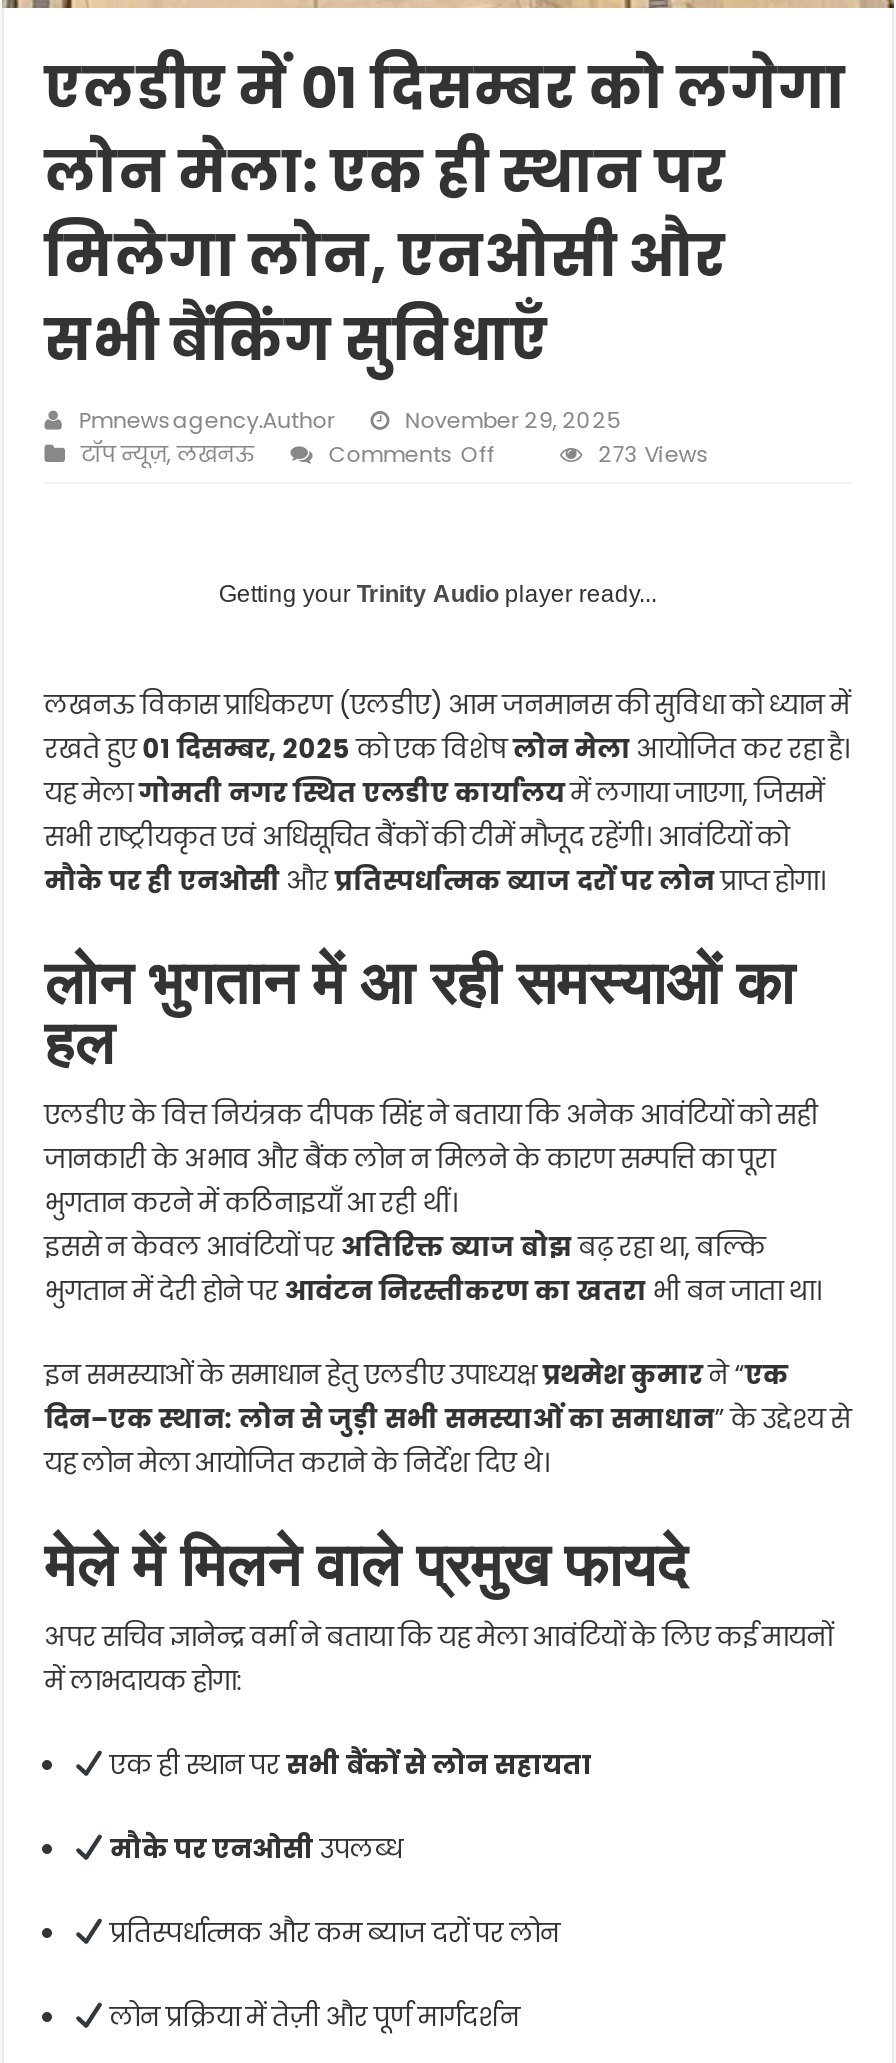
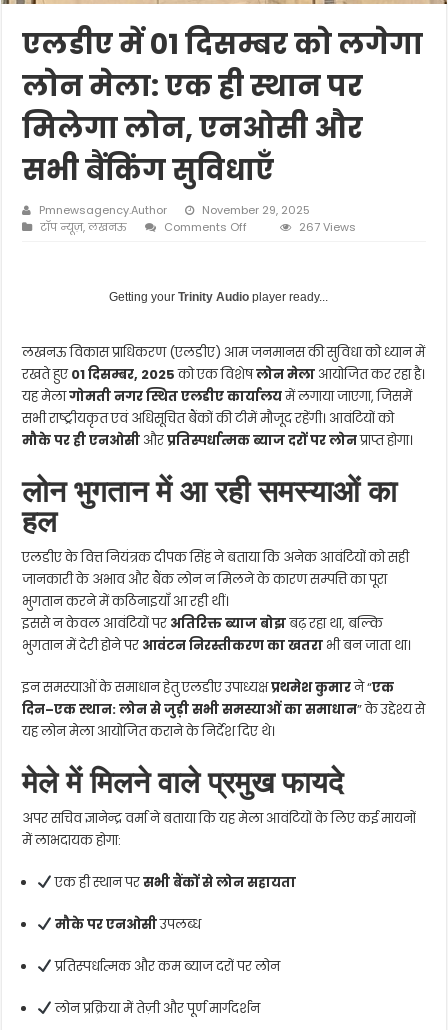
[598,438,710,470] 273 Views -> [299,219,356,235] 267 Views

